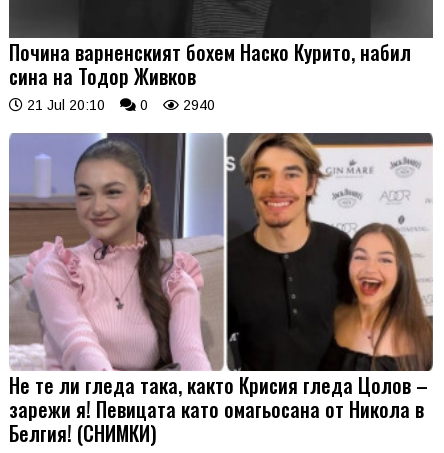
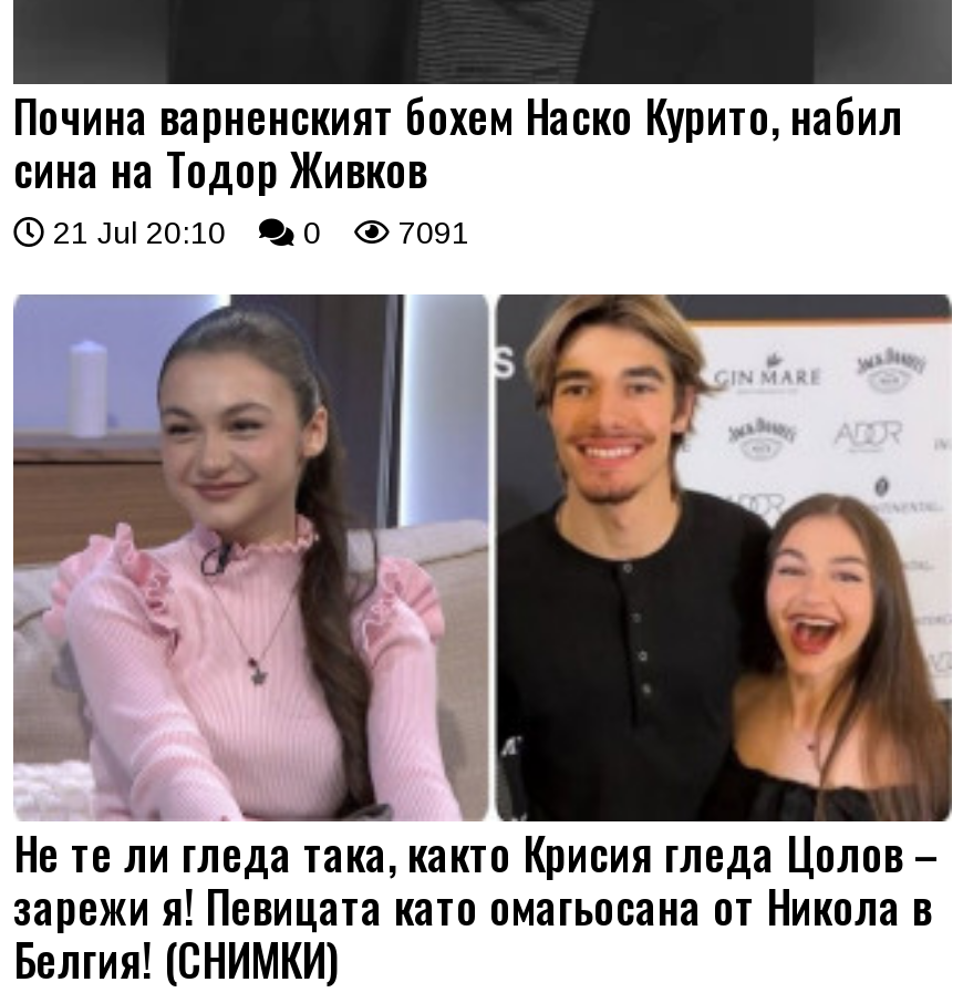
[23,97,215,113] 21 Jul 20:10 0 2940 -> [44,215,469,250] 21 Jul 20:10 0 7091

